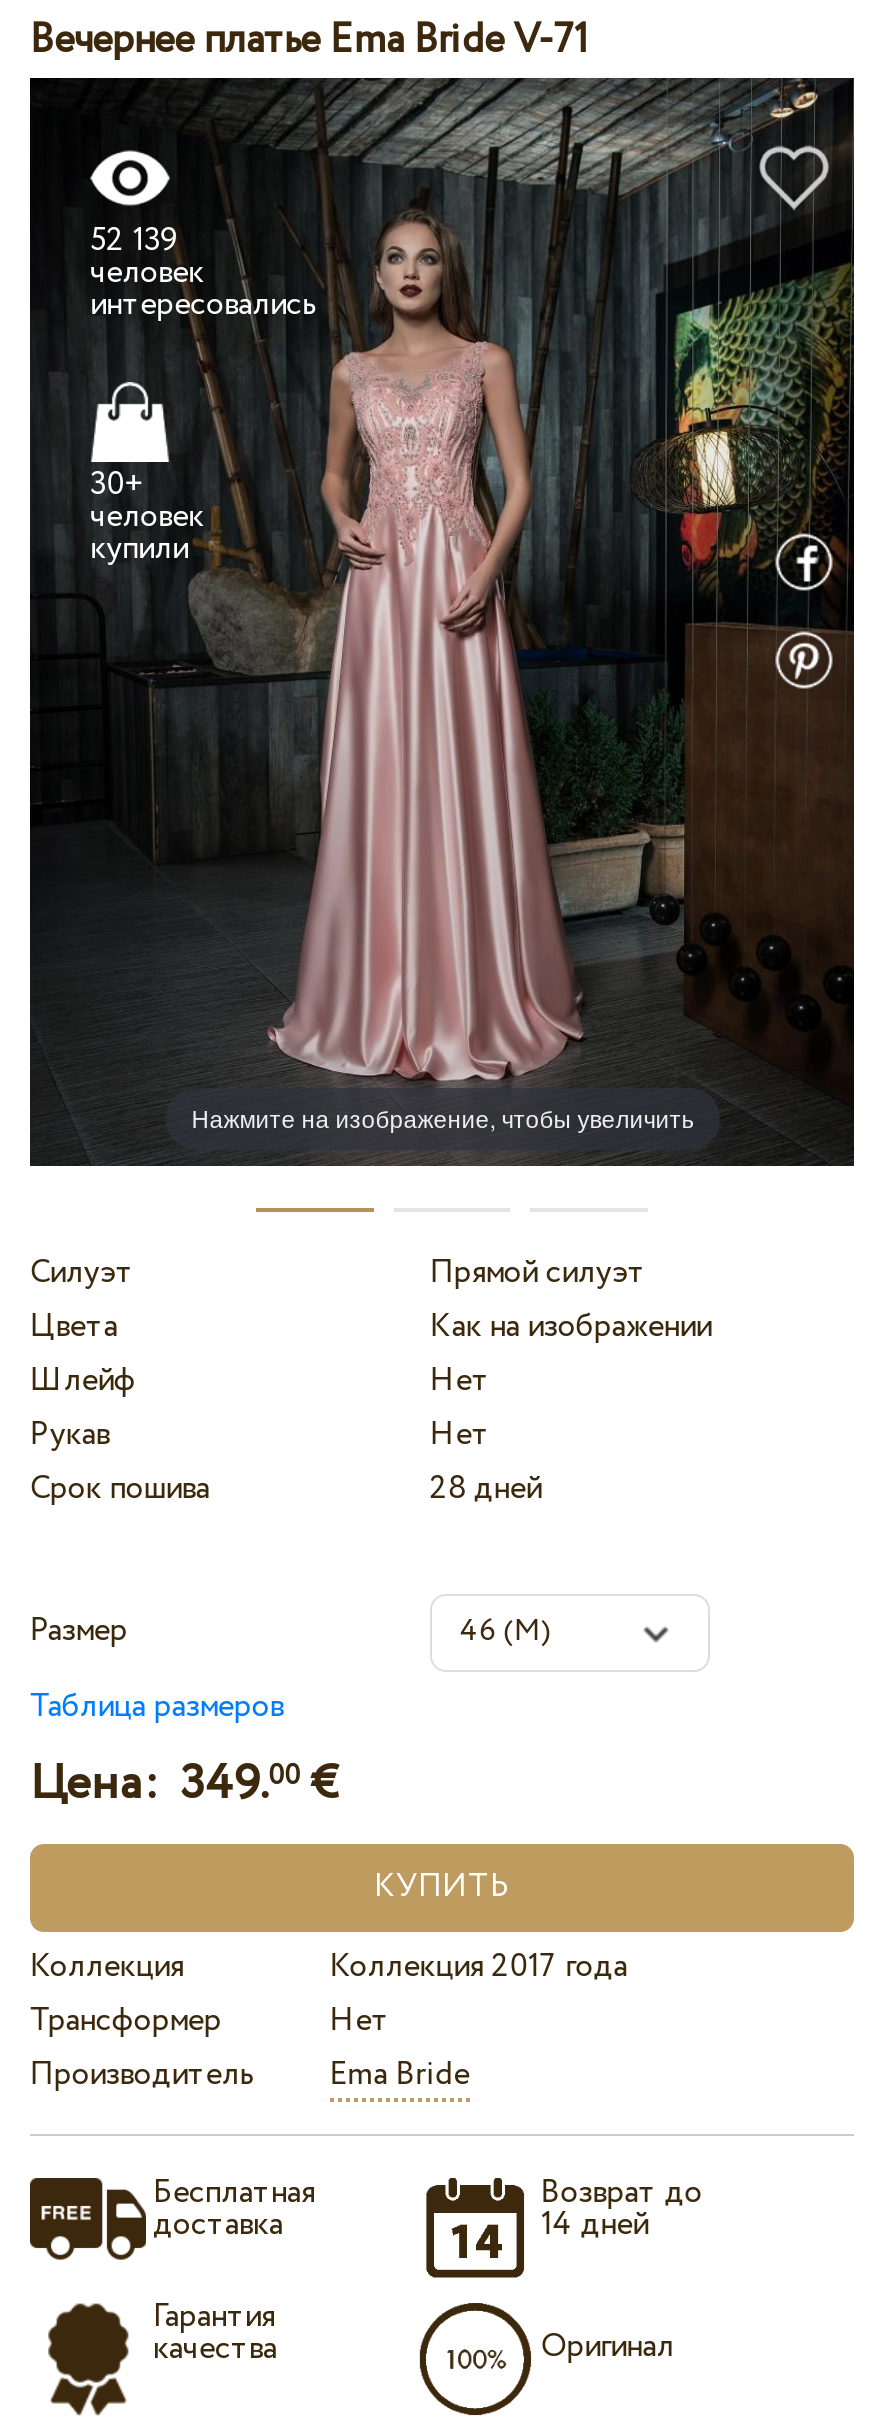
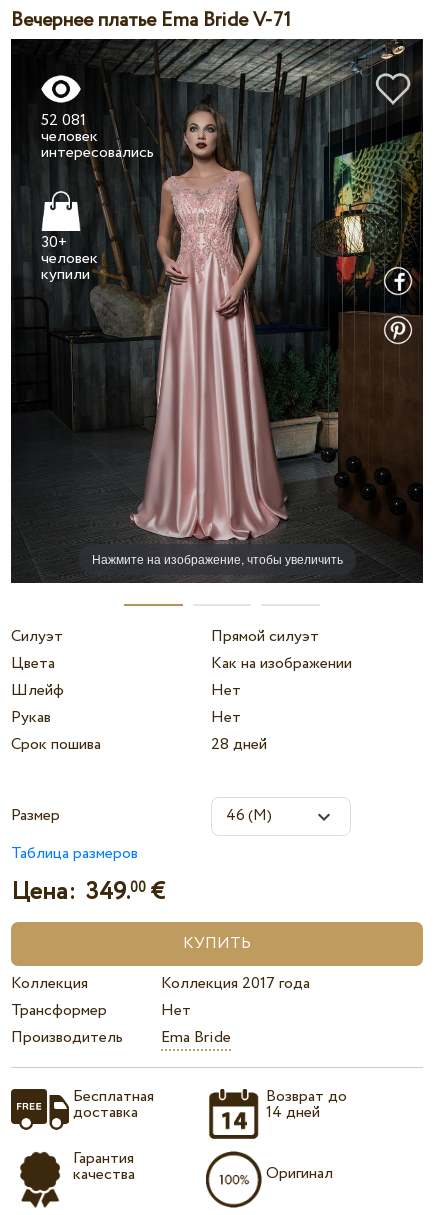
[90,218,178,264] 52 139 -> [41,109,86,132] 52 081

